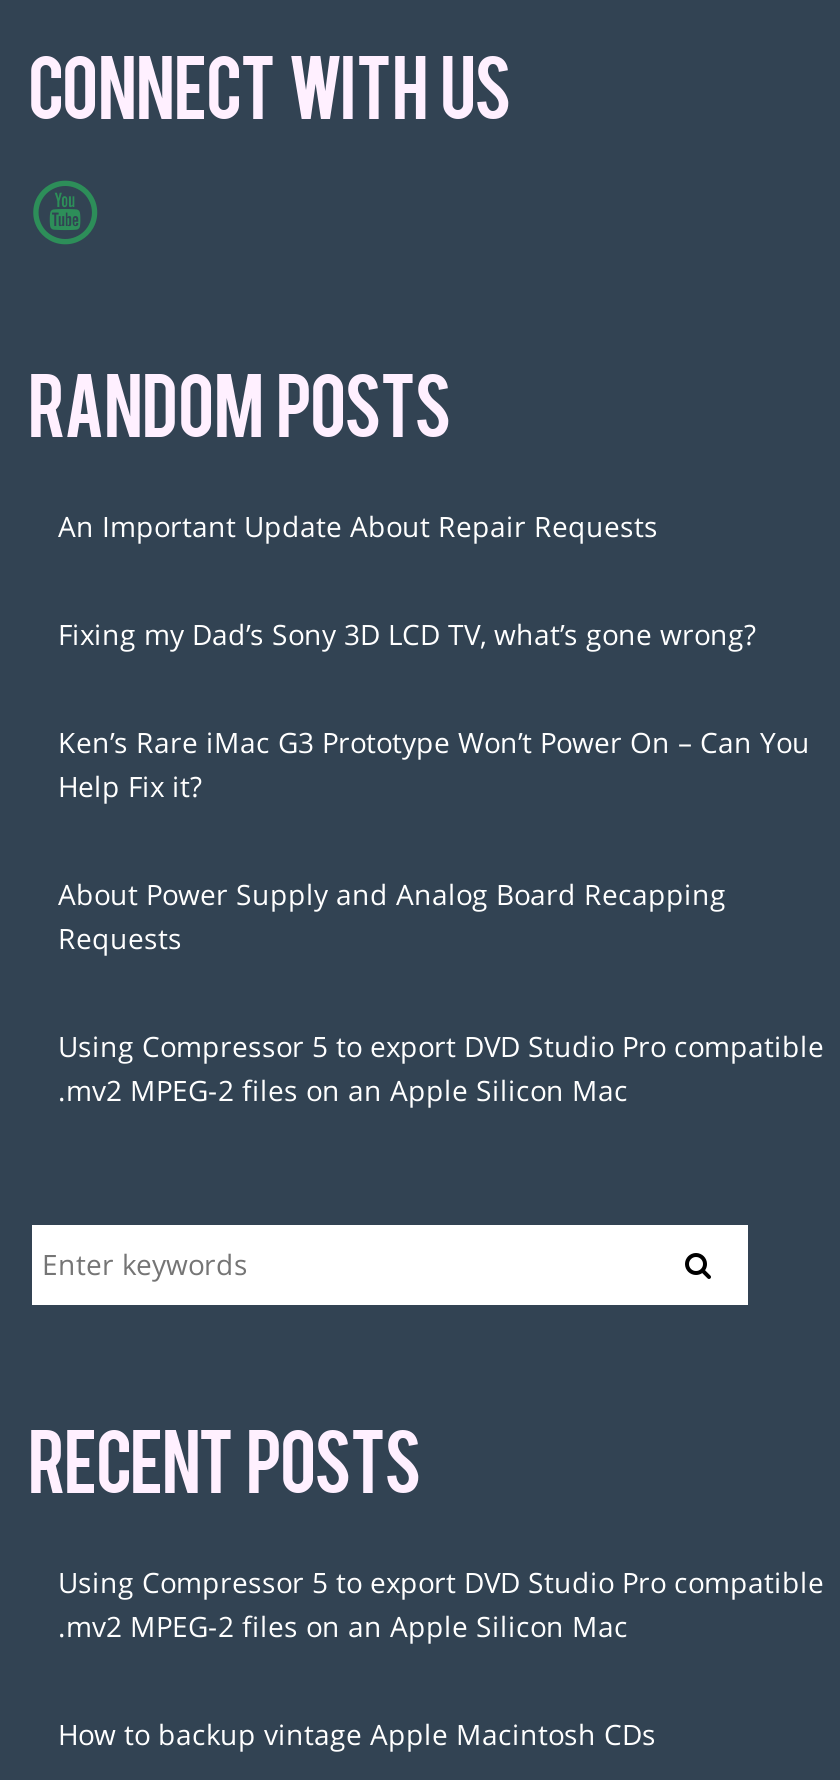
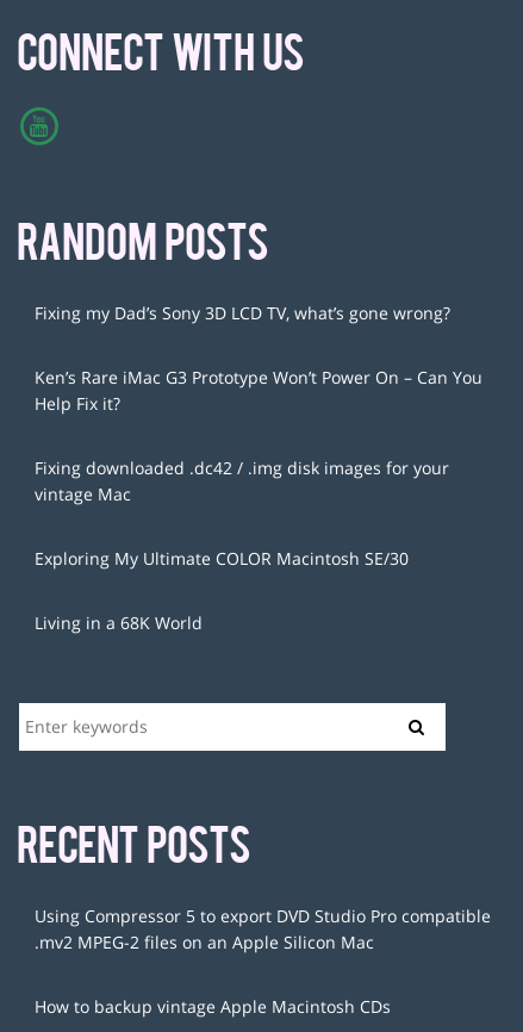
[58,507,658,545] An Important Update About Repair Requests -> none
moved [58,615,810,805] -> [35,301,482,415]: Fixing my Dad’s Sony 3D LCD TV, what’s gone wrong? | Ken’s Rare iMac G3 Prototype Won’t Power On – Can You | Help Fix it?
[58,875,824,1109] About Power Supply and Analog Board Recapping | Requests | Using Compressor 5 to export DVD Studio Pro compatible | .mv2 MPEG-2 files on an Apple Silicon Mac -> [35,456,449,634] Fixing downloaded .dc42 / .img disk images for your | vintage Mac | Exploring My Ultimate COLOR Macintosh SE/30 | Living in a 68K World

